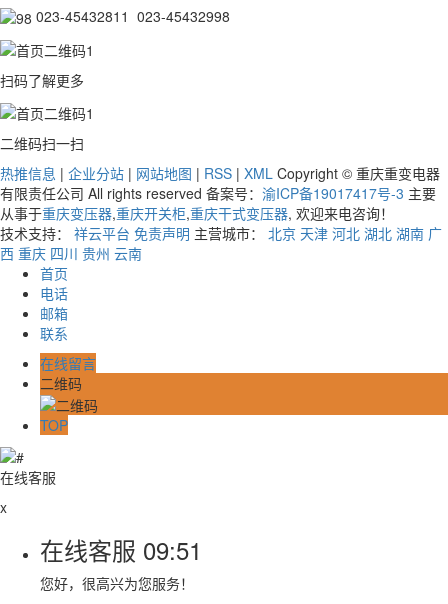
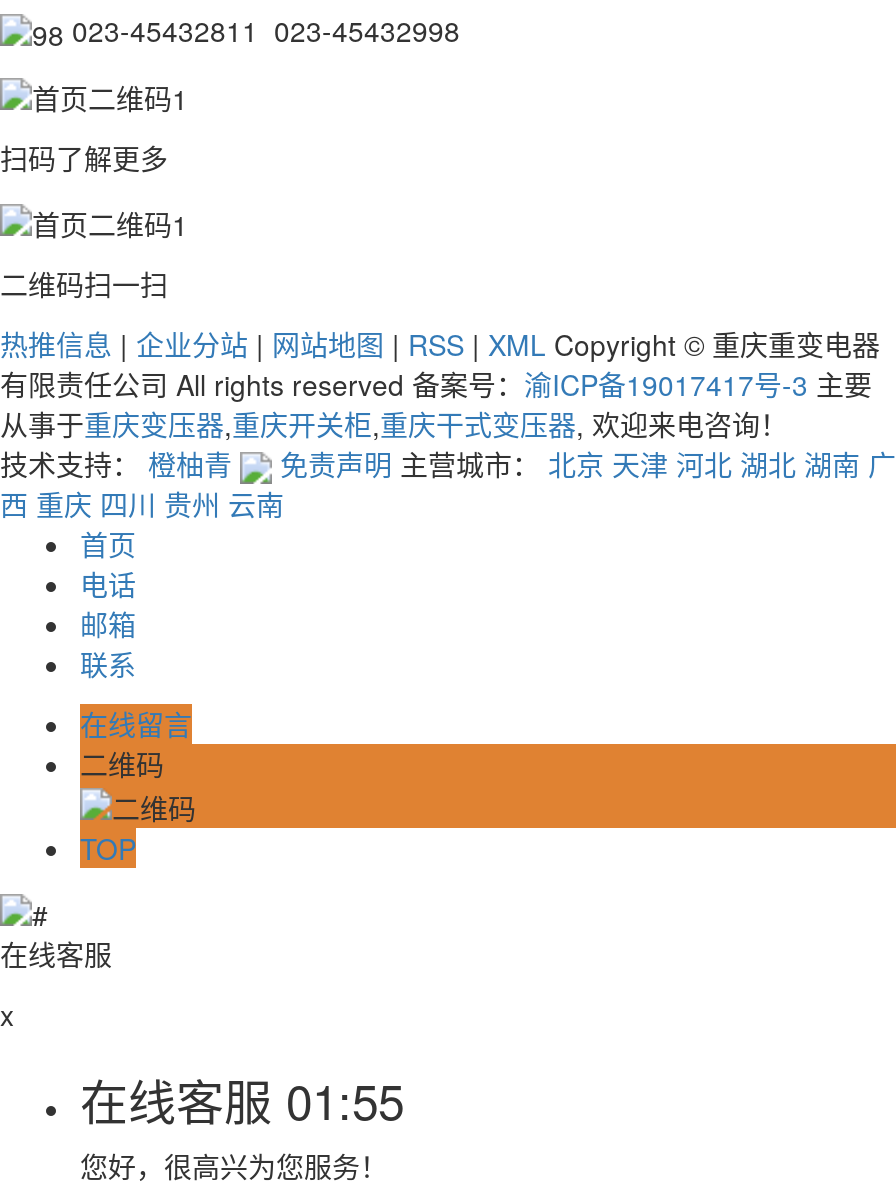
[0,223,442,243] 技术支持：祥云平台 免责声明 主营城市：北京 天津 河北 湖北 湖南 广 -> [0,443,896,483] 技术支持：橙柚青 | 免责声明 主营城市：北京 天津 河北 湖北 湖南 广
[40,532,202,567] 在线客服09:51 -> [80,1063,404,1133] 在线客服01:55

